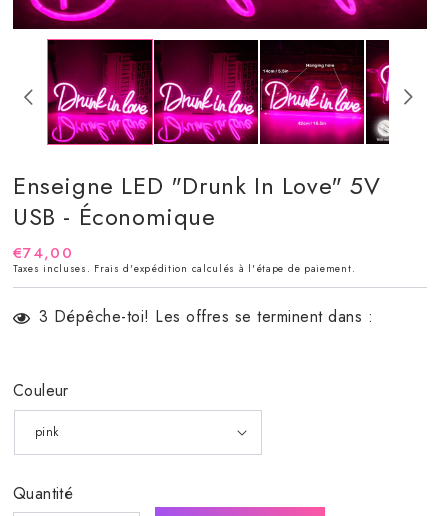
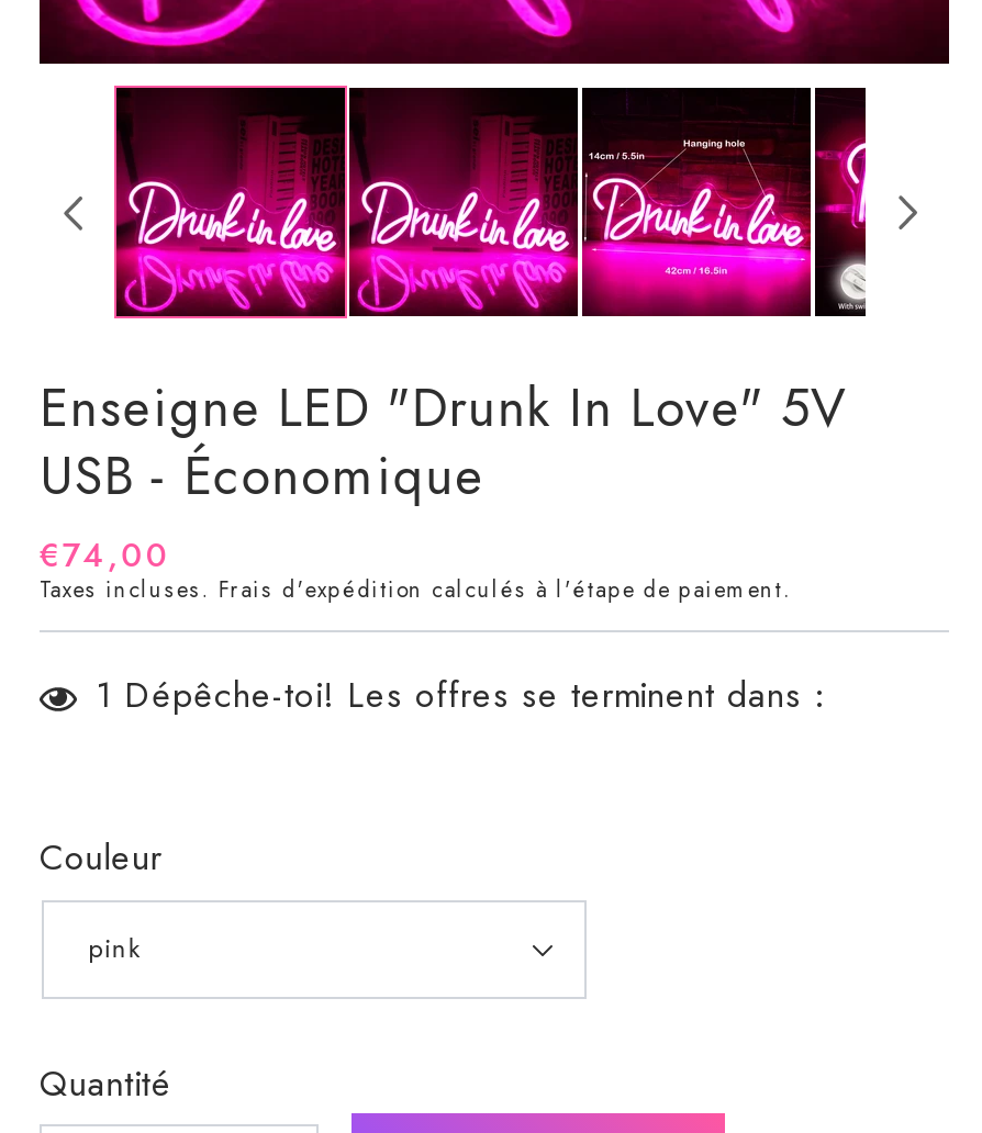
[38,305,373,328] 3 Dépêche-toi! Les offres se terminent dans : -> [96,669,826,720] 1 Dépêche-toi! Les offres se terminent dans :

